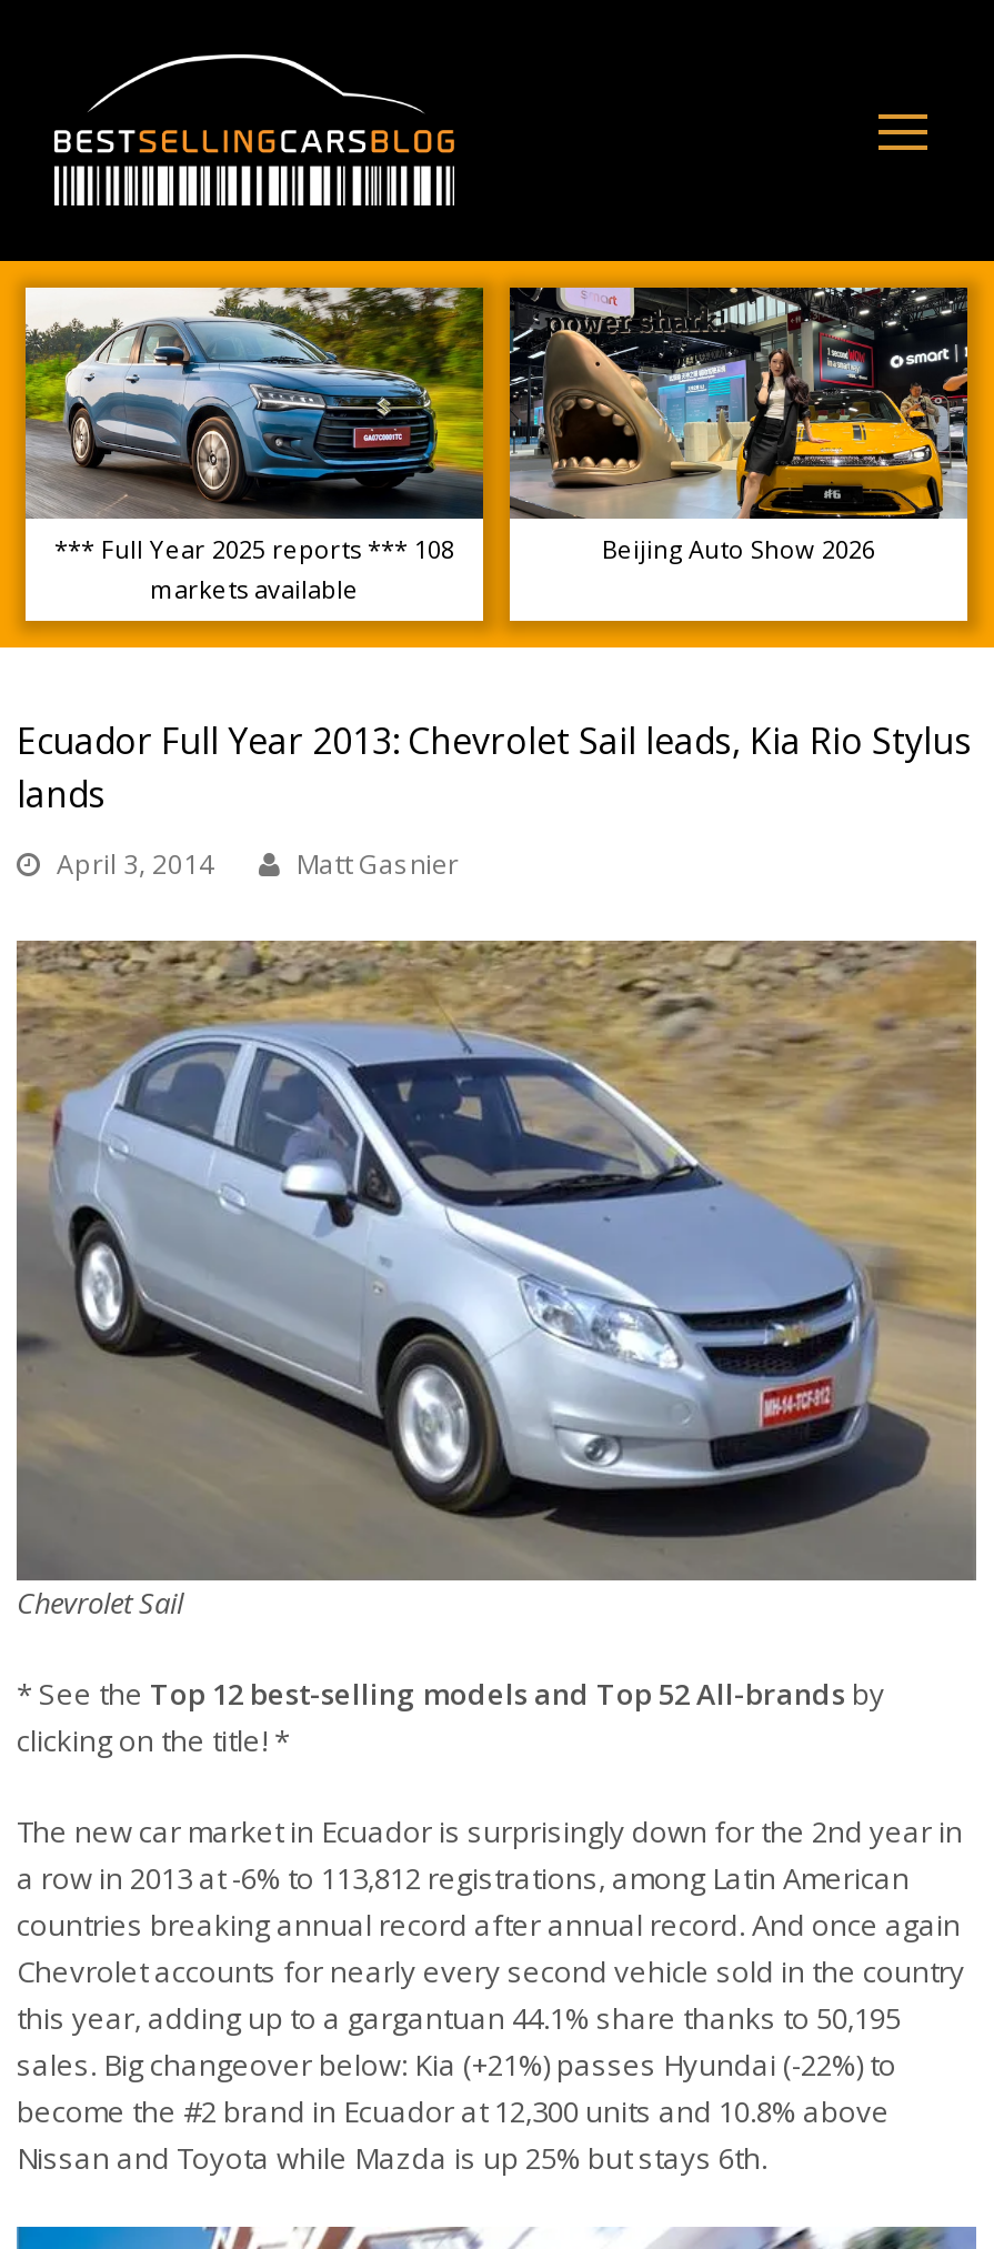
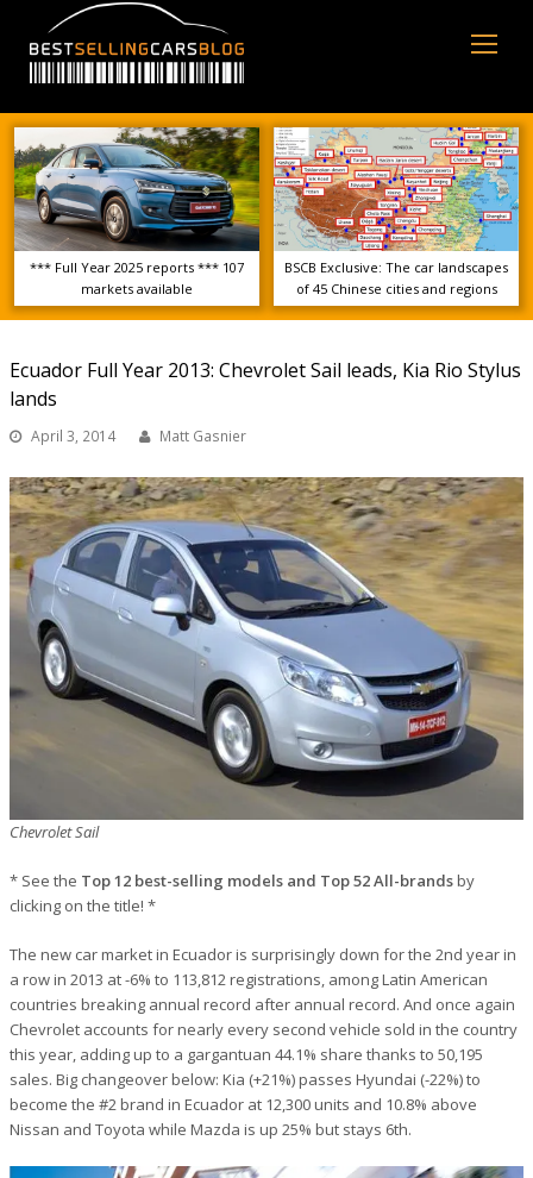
[508,285,970,565] [image] | Beijing Auto Show 2026 -> [272,126,520,297] [image] | BSCB Exclusive: The car landscapes | of 45 Chinese cities and regions
[54,532,454,565] *** Full Year 2025 reports *** 108 -> [30,258,244,276] *** Full Year 2025 reports *** 107

